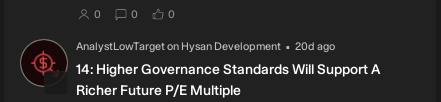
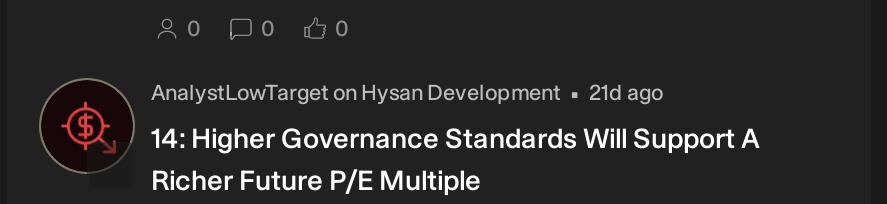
[295,40,335,53] 20d ago -> [589,80,663,106] 21d ago

